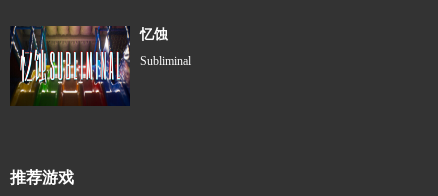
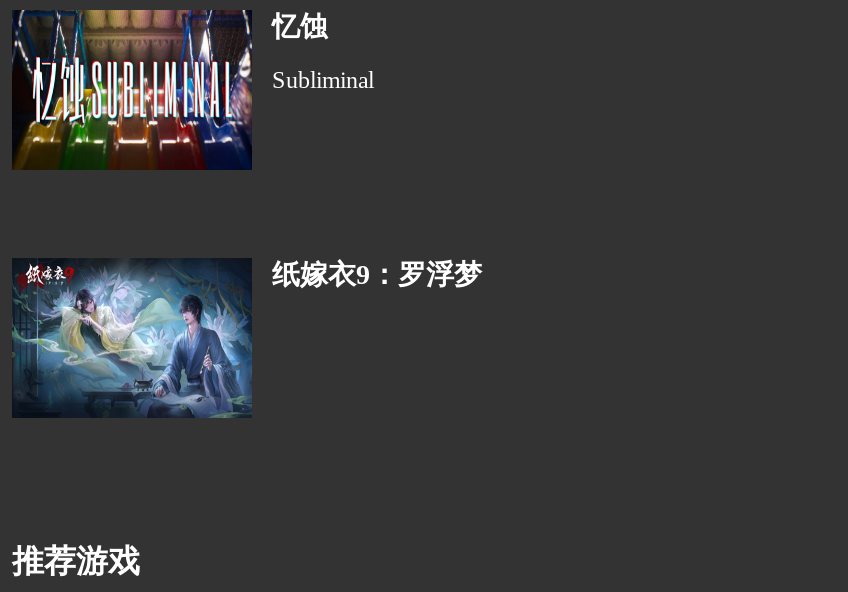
none -> [12,258,482,418] [image] | 纸嫁衣9：罗浮梦

